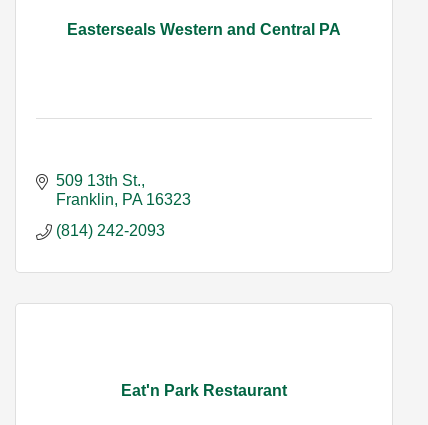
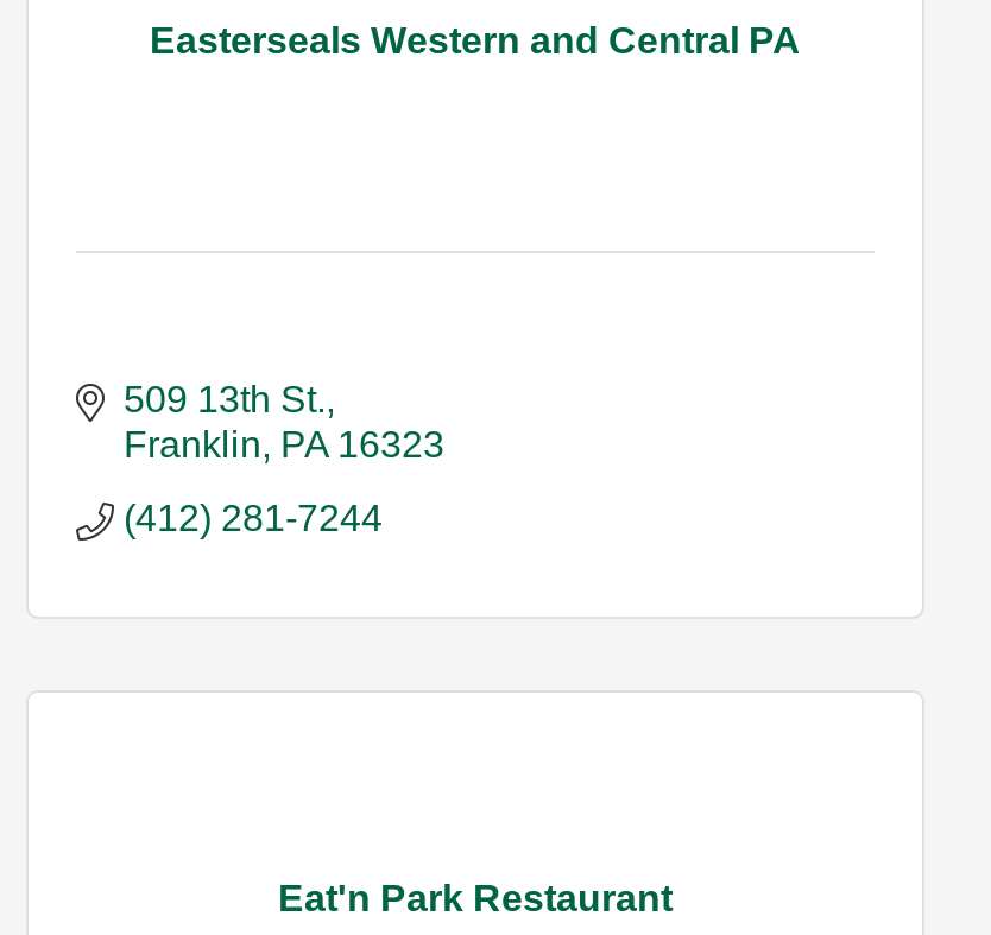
[56,221,165,238] (814) 242-2093 -> [124,497,383,537] (412) 281-7244

